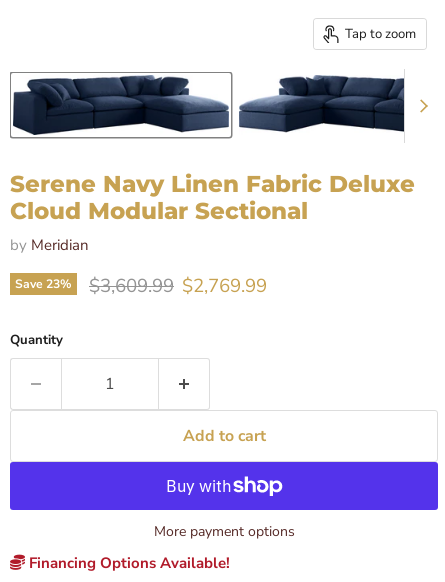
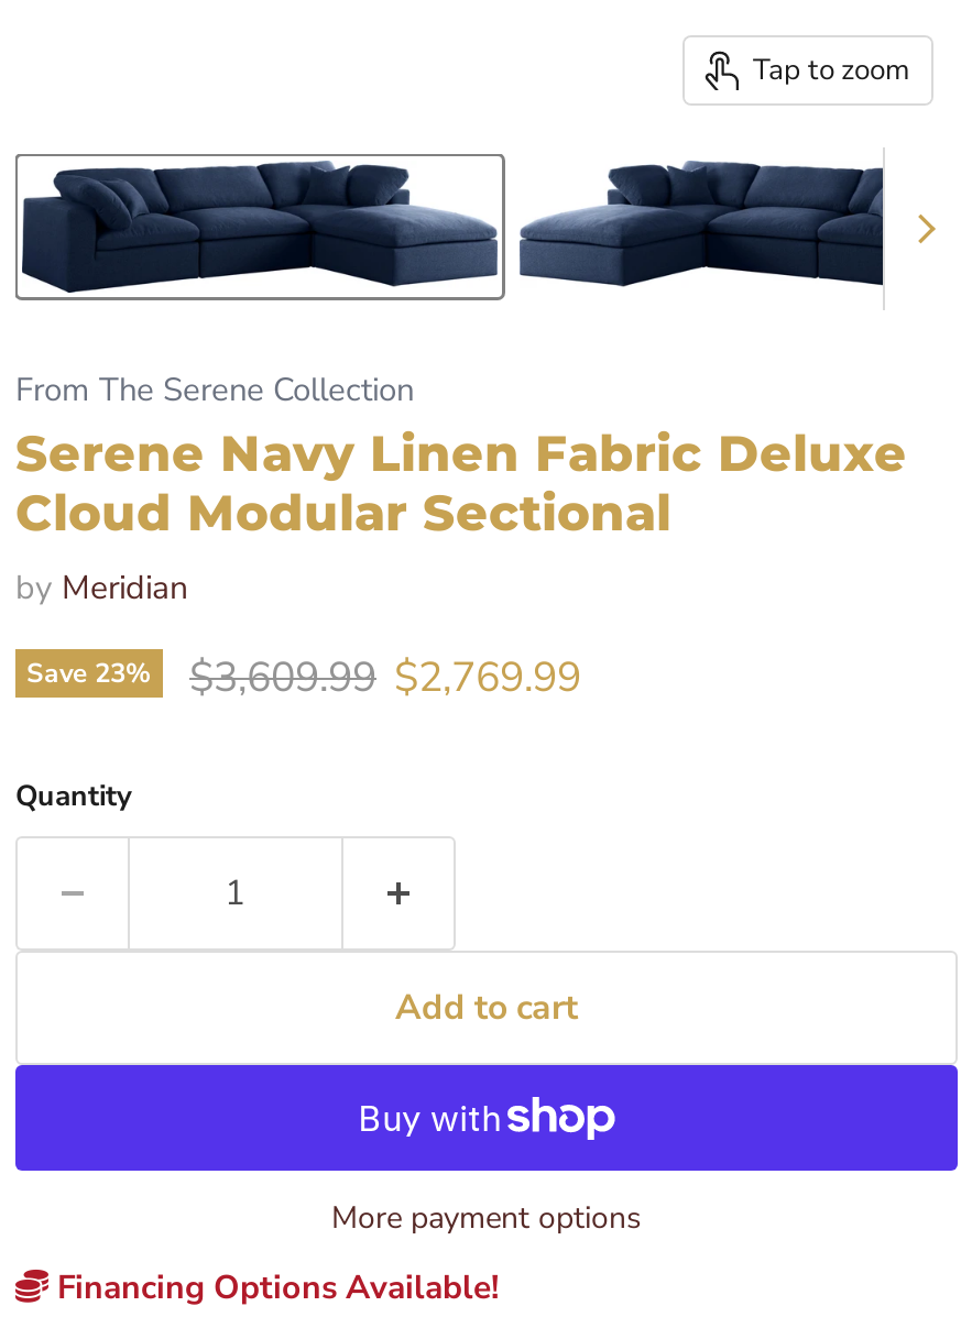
none -> [15,367,414,411] From The Serene Collection

